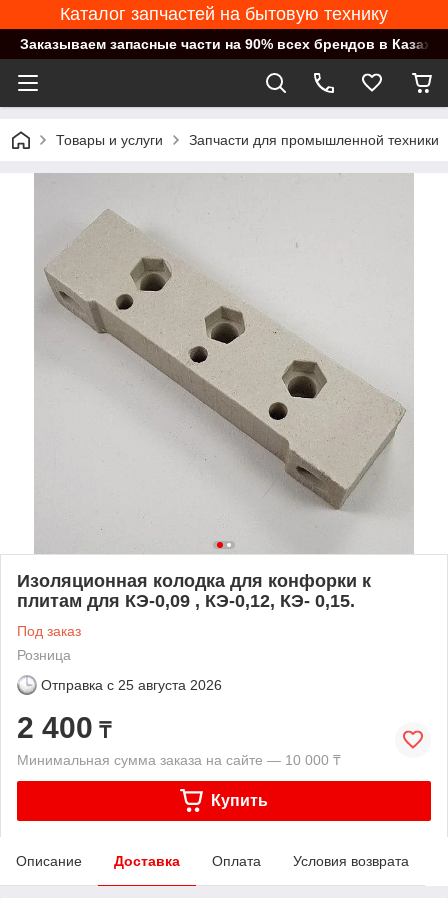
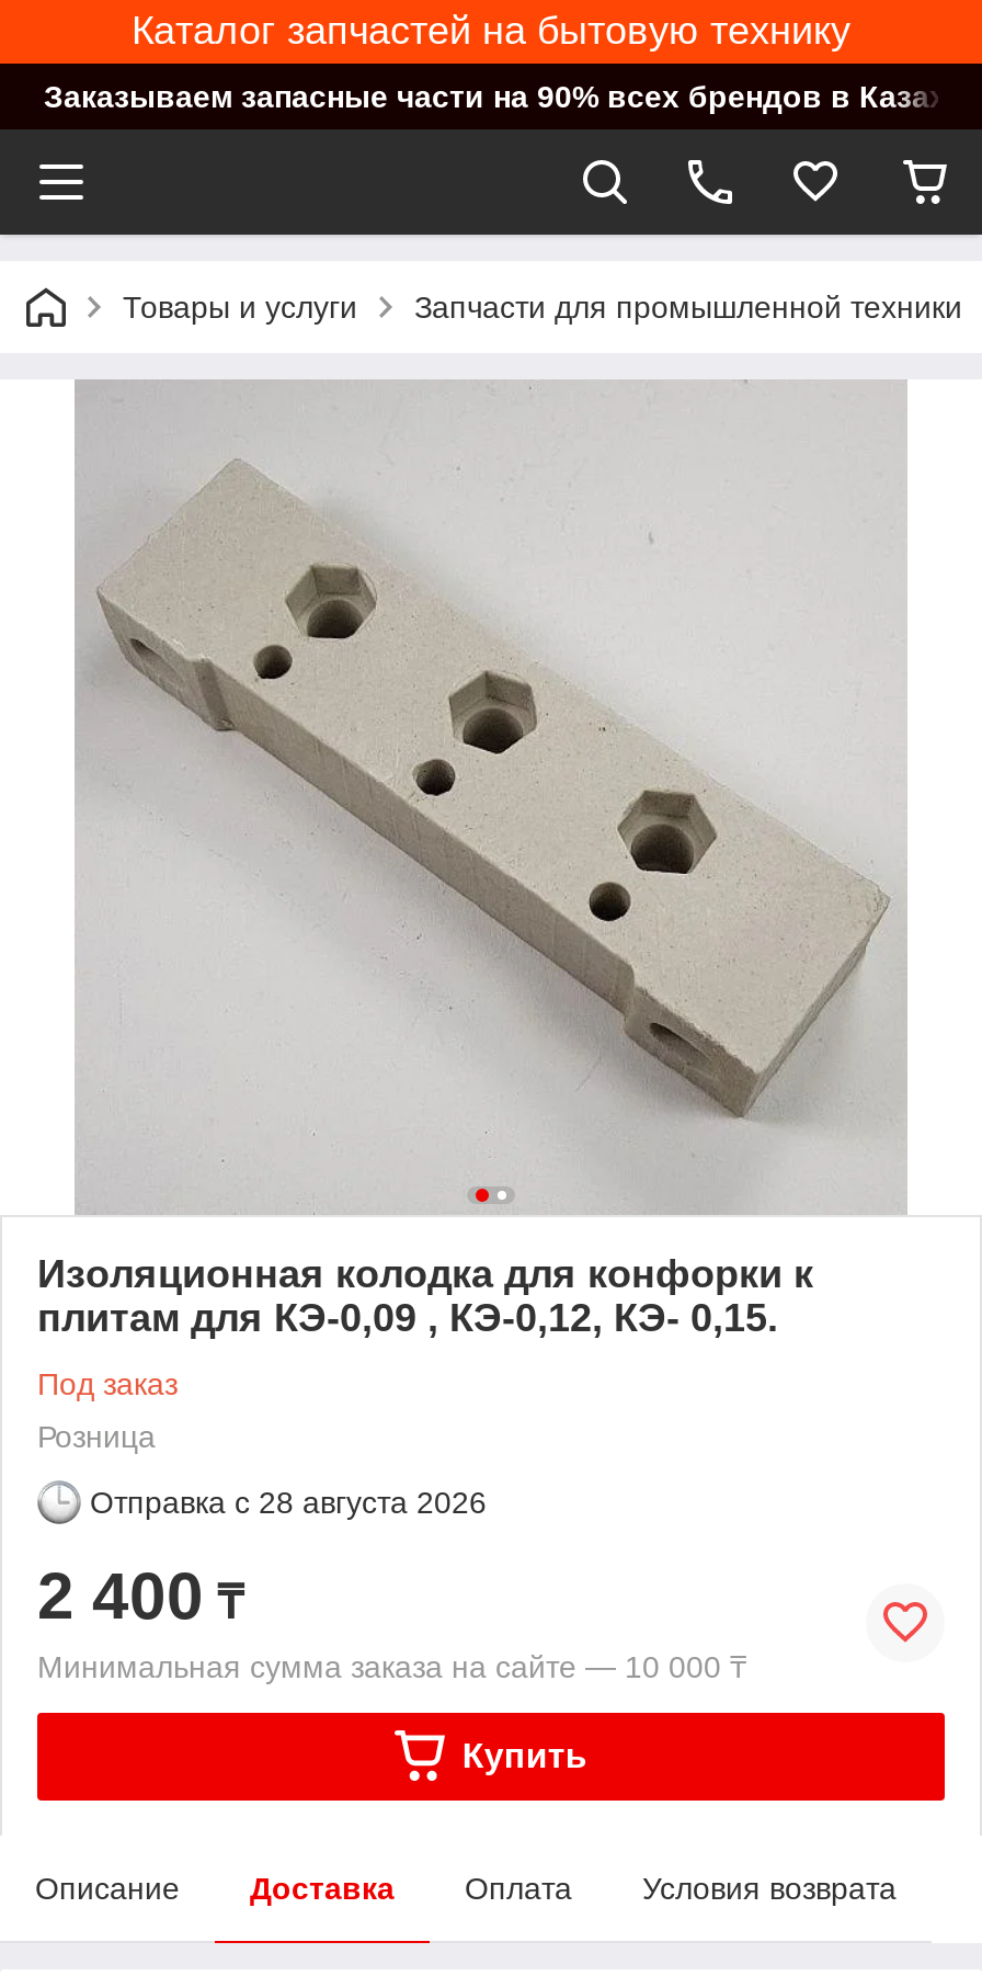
[41,677,222,693] Отправка с 25 августа 2026 -> [90,1484,487,1519] Отправка с 28 августа 2026

